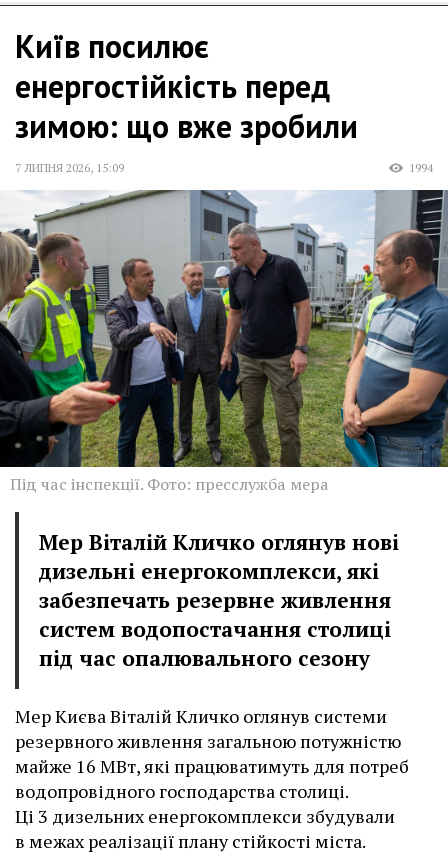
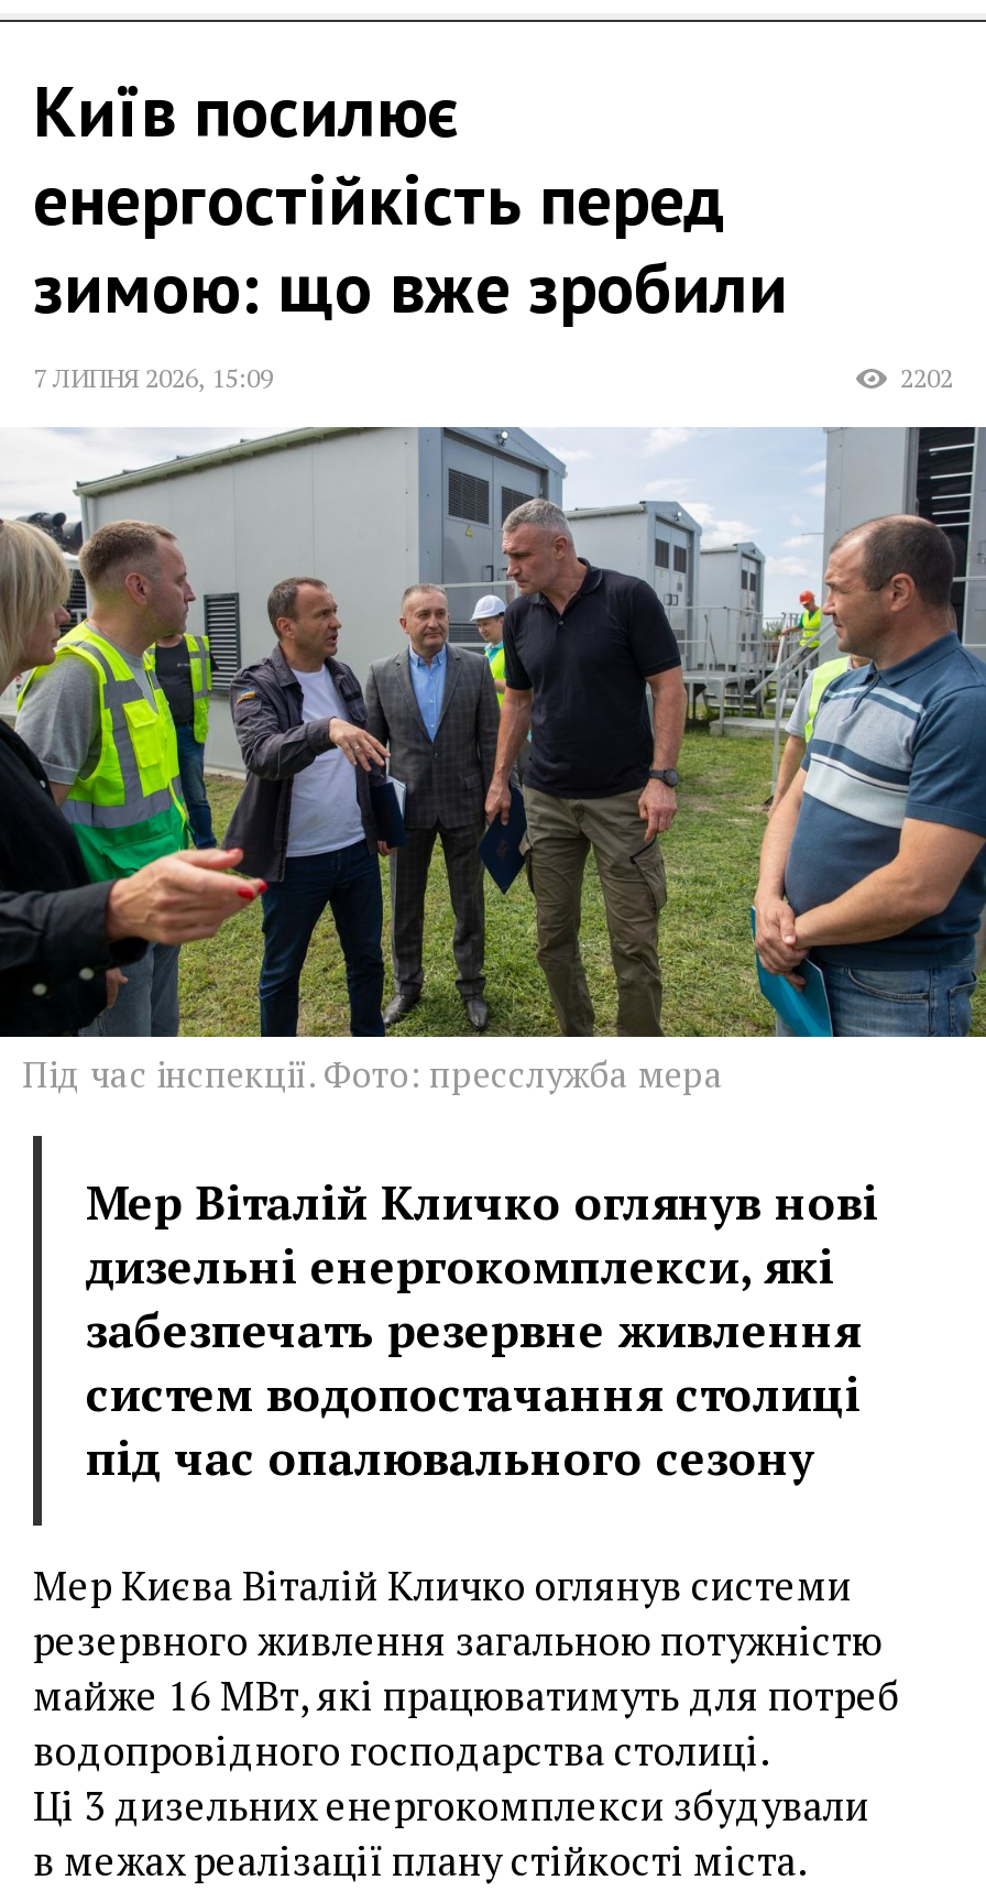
[409,160,433,175] 1994 -> [900,362,953,395] 2202

